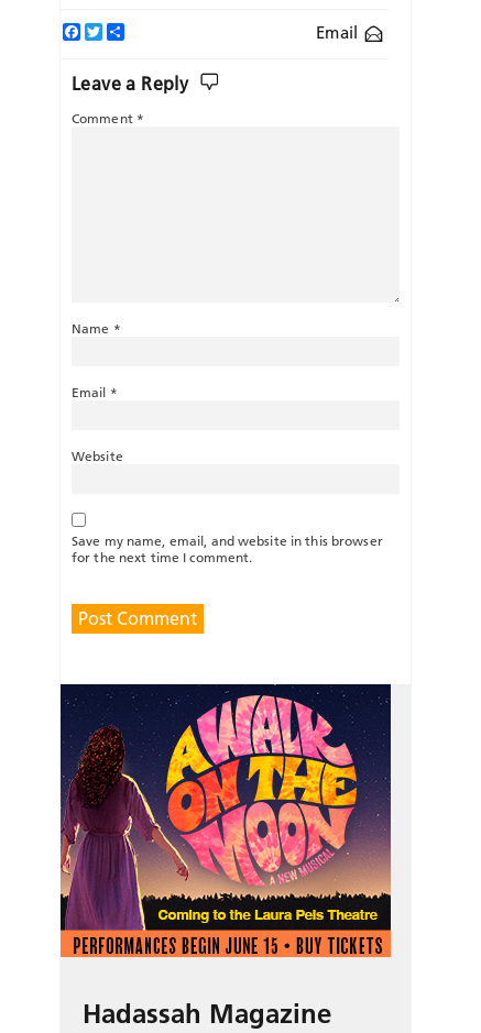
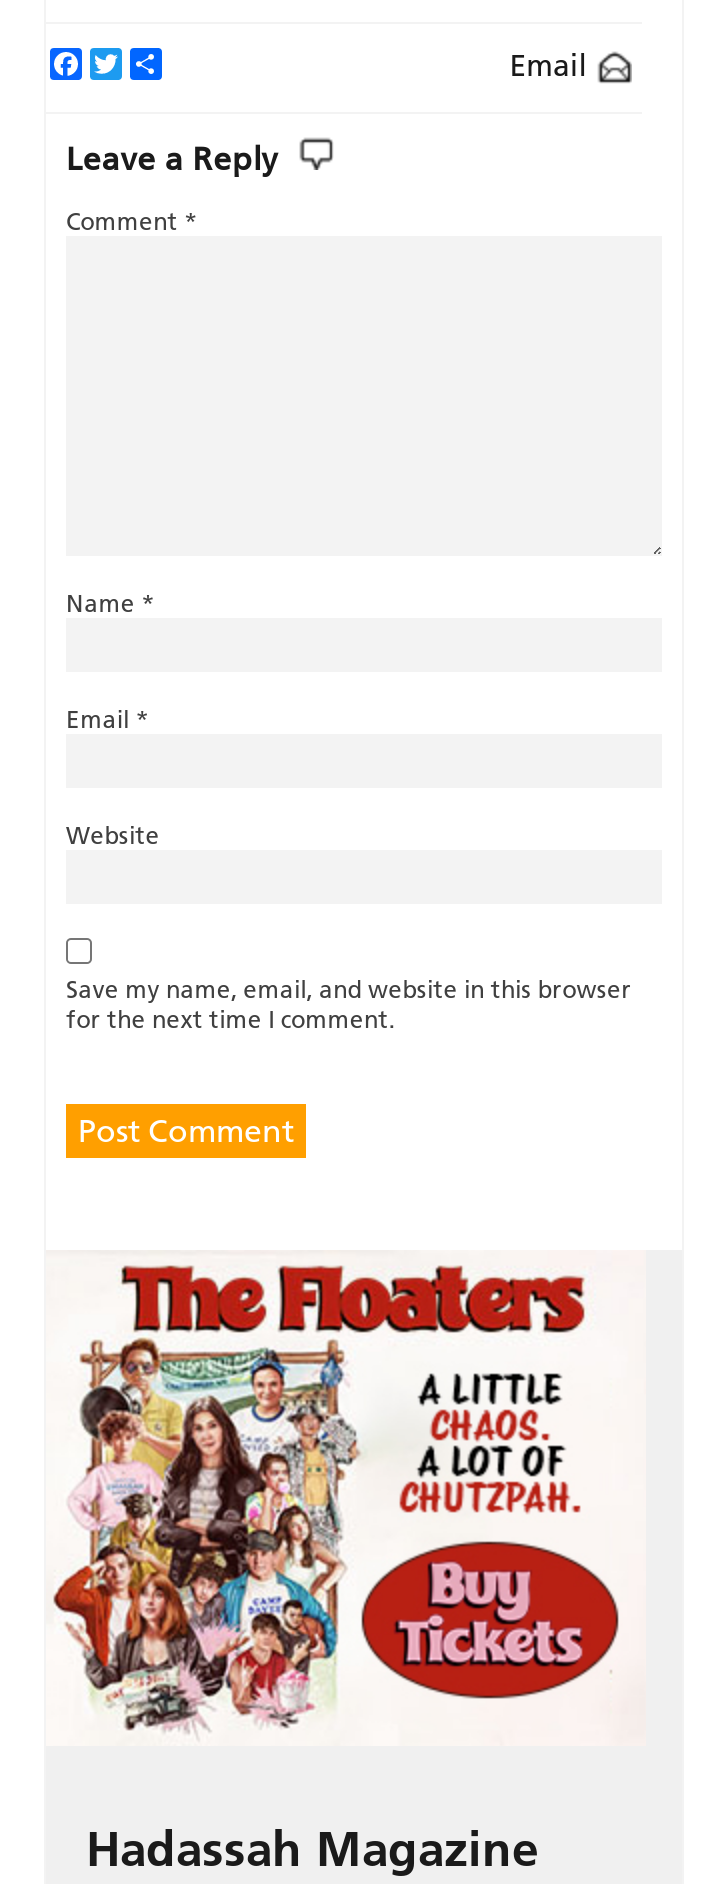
[59,683,392,958] [image] -> [46,1250,646,1746] [image]

